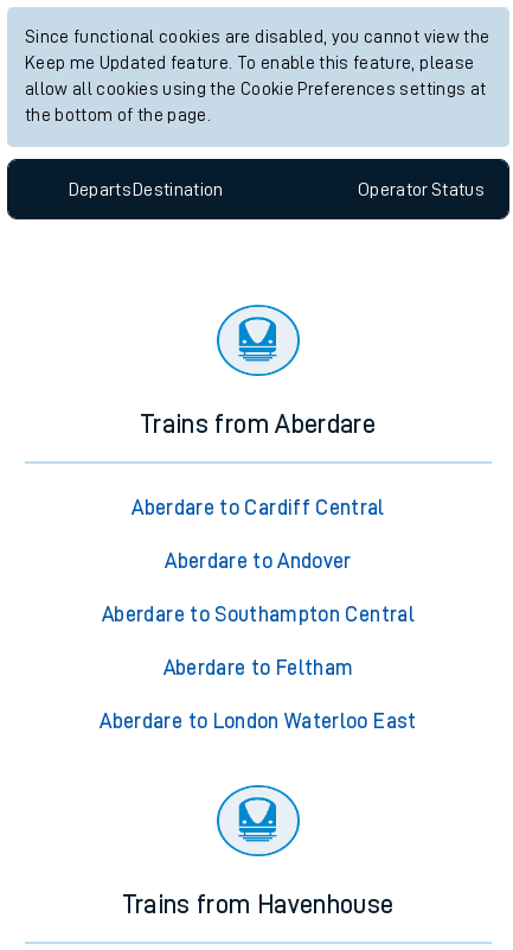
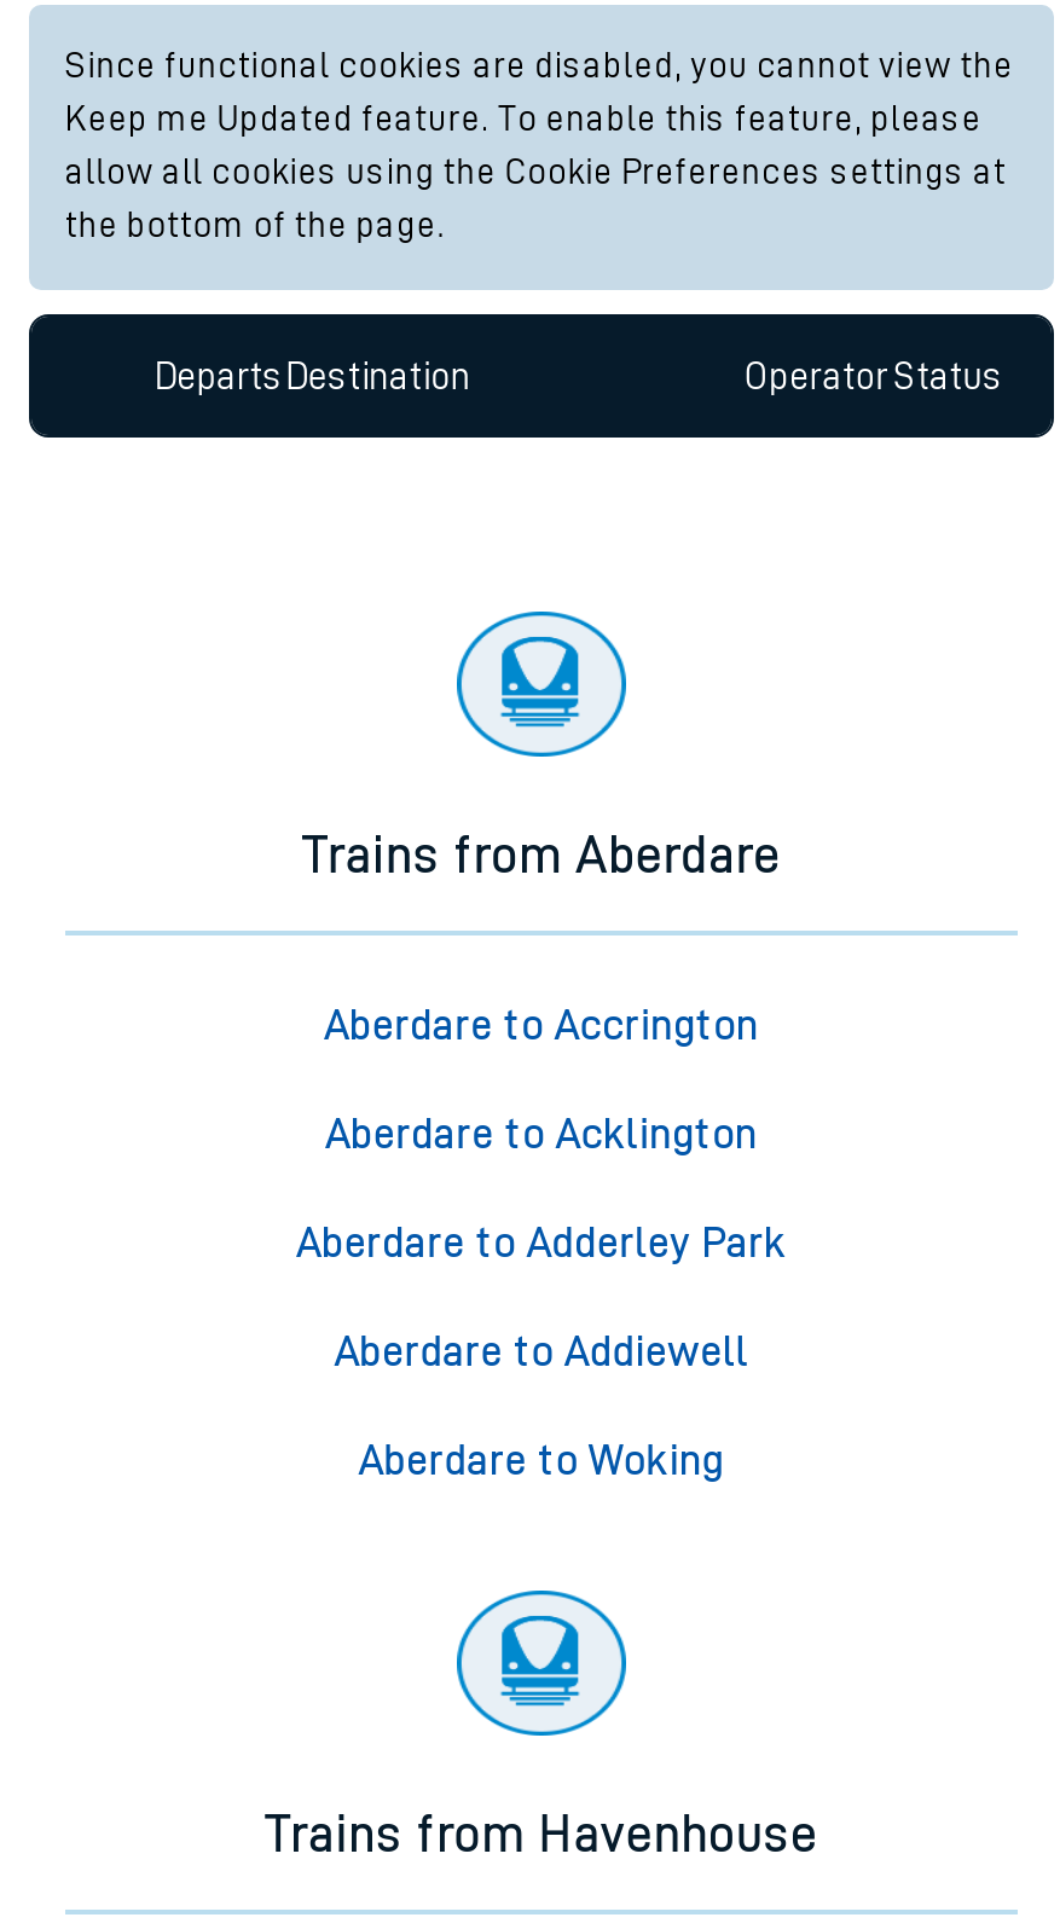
[132,498,385,519] Aberdare to Cardiff Central -> [324,1004,759,1048] Aberdare to Accrington
[165,551,352,572] Aberdare to Andover -> [325,1113,757,1157] Aberdare to Acklington
[102,604,415,626] Aberdare to Southampton Central -> [296,1222,787,1265] Aberdare to Adderley Park
[163,658,353,679] Aberdare to Feltham -> [334,1331,749,1374] Aberdare to Addiewell
[100,711,417,732] Aberdare to London Waterloo East -> [358,1439,724,1483] Aberdare to Woking

